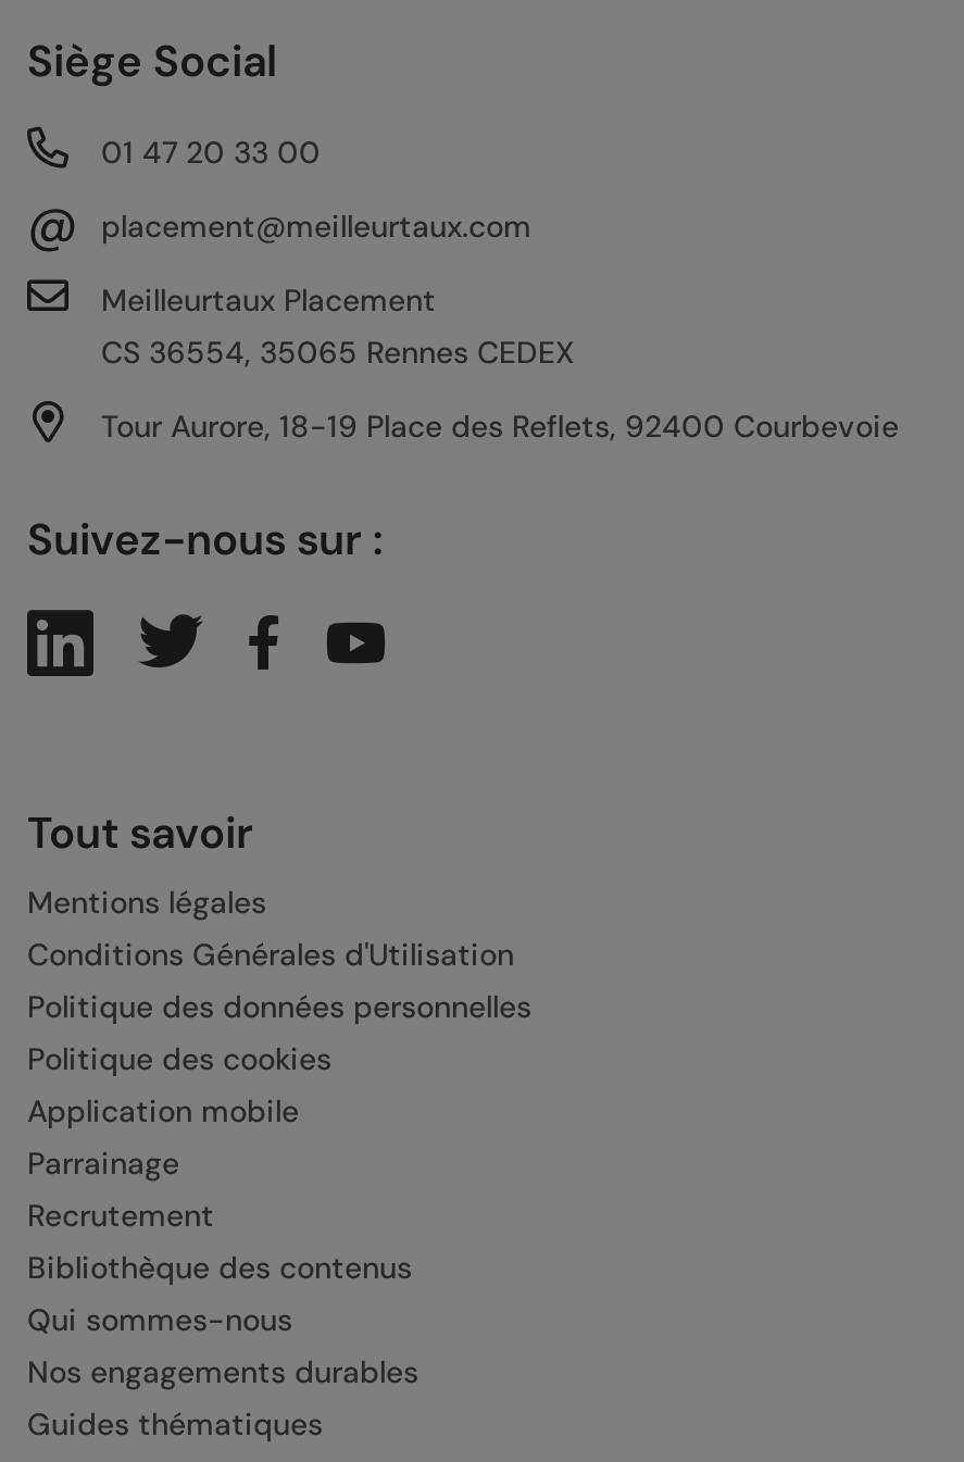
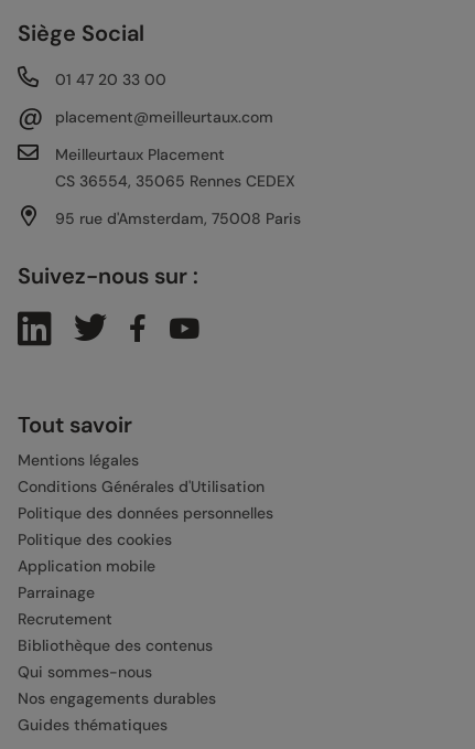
[101,407,899,446] Tour Aurore, 18-19 Place des Reflets, 92400 Courbevoie -> [55,208,301,228] 95 rue d'Amsterdam, 75008 Paris

